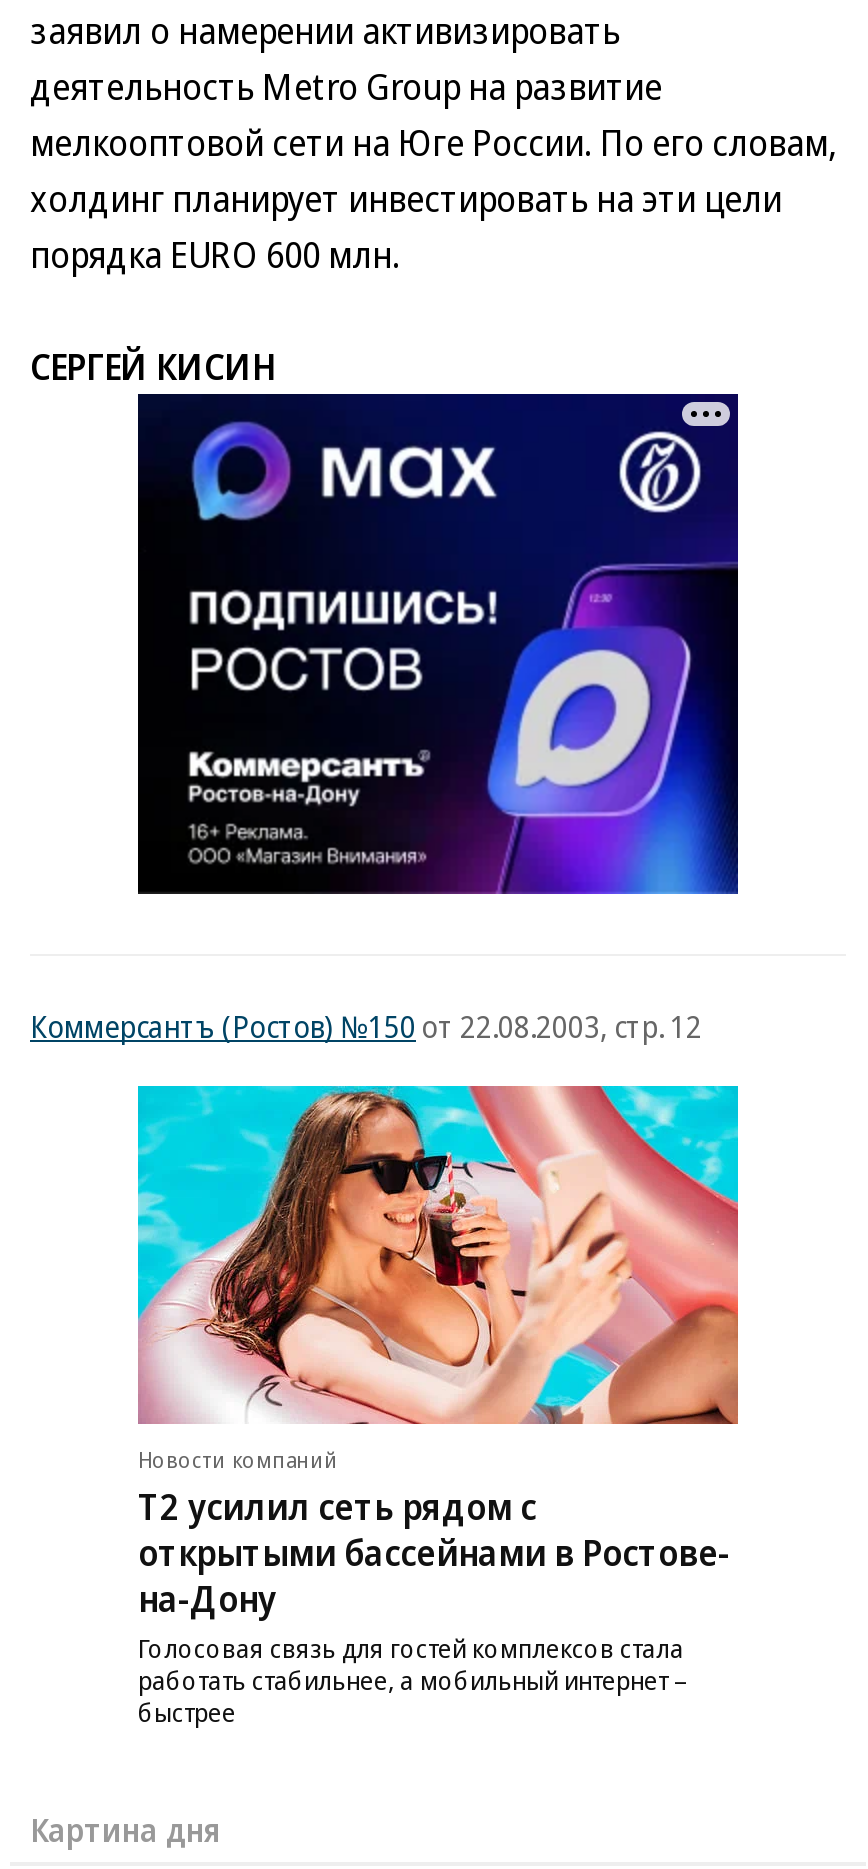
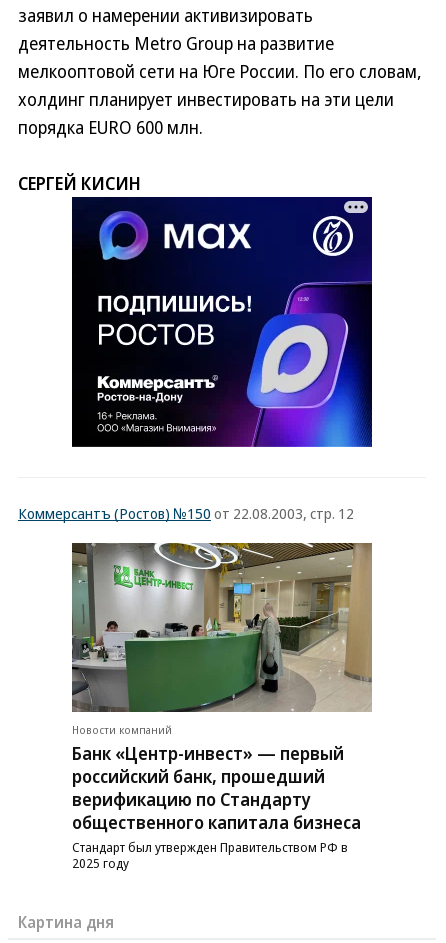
[136,1084,740,1730] [image] | T2 усилил сеть рядом с | открытыми бассейнами в Ростове- | на-Дону | Голосовая связь для гостей комплексов стала | работать стабильнее, а мобильный интернет – | быстрее -> [71,542,373,872] [image] | Банк «Центр-инвест» — первый | российский банк, прошедший | верификацию по Стандарту | общественного капитала бизнеса | Стандарт был утвержден Правительством РФ в | 2025 году

